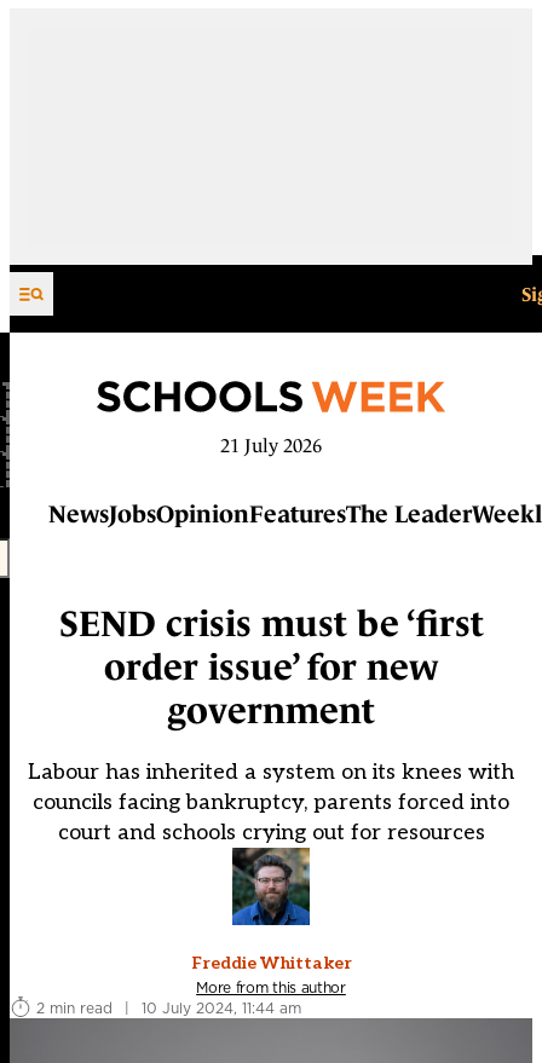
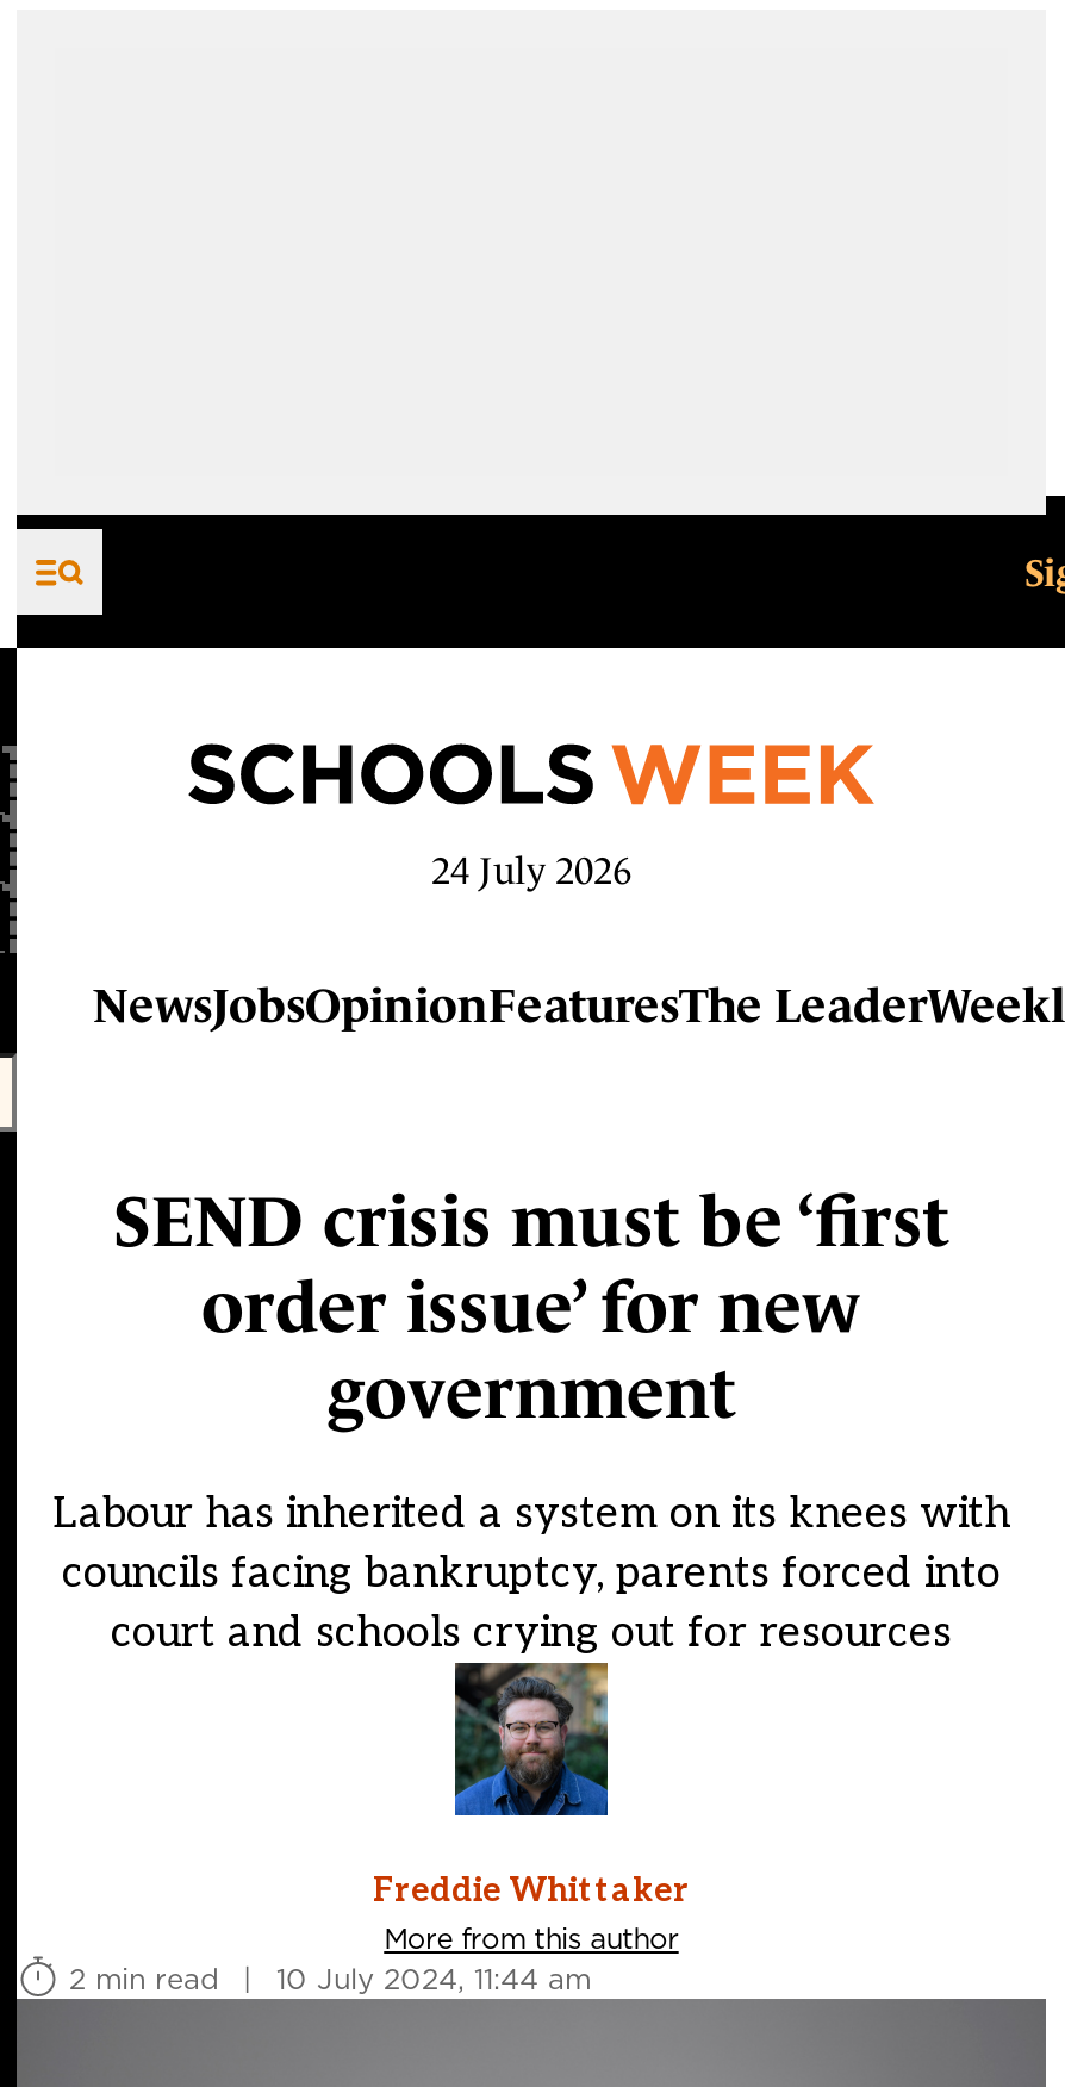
[220,435,322,456] 21 July 2026 -> [431,851,631,891] 24 July 2026

